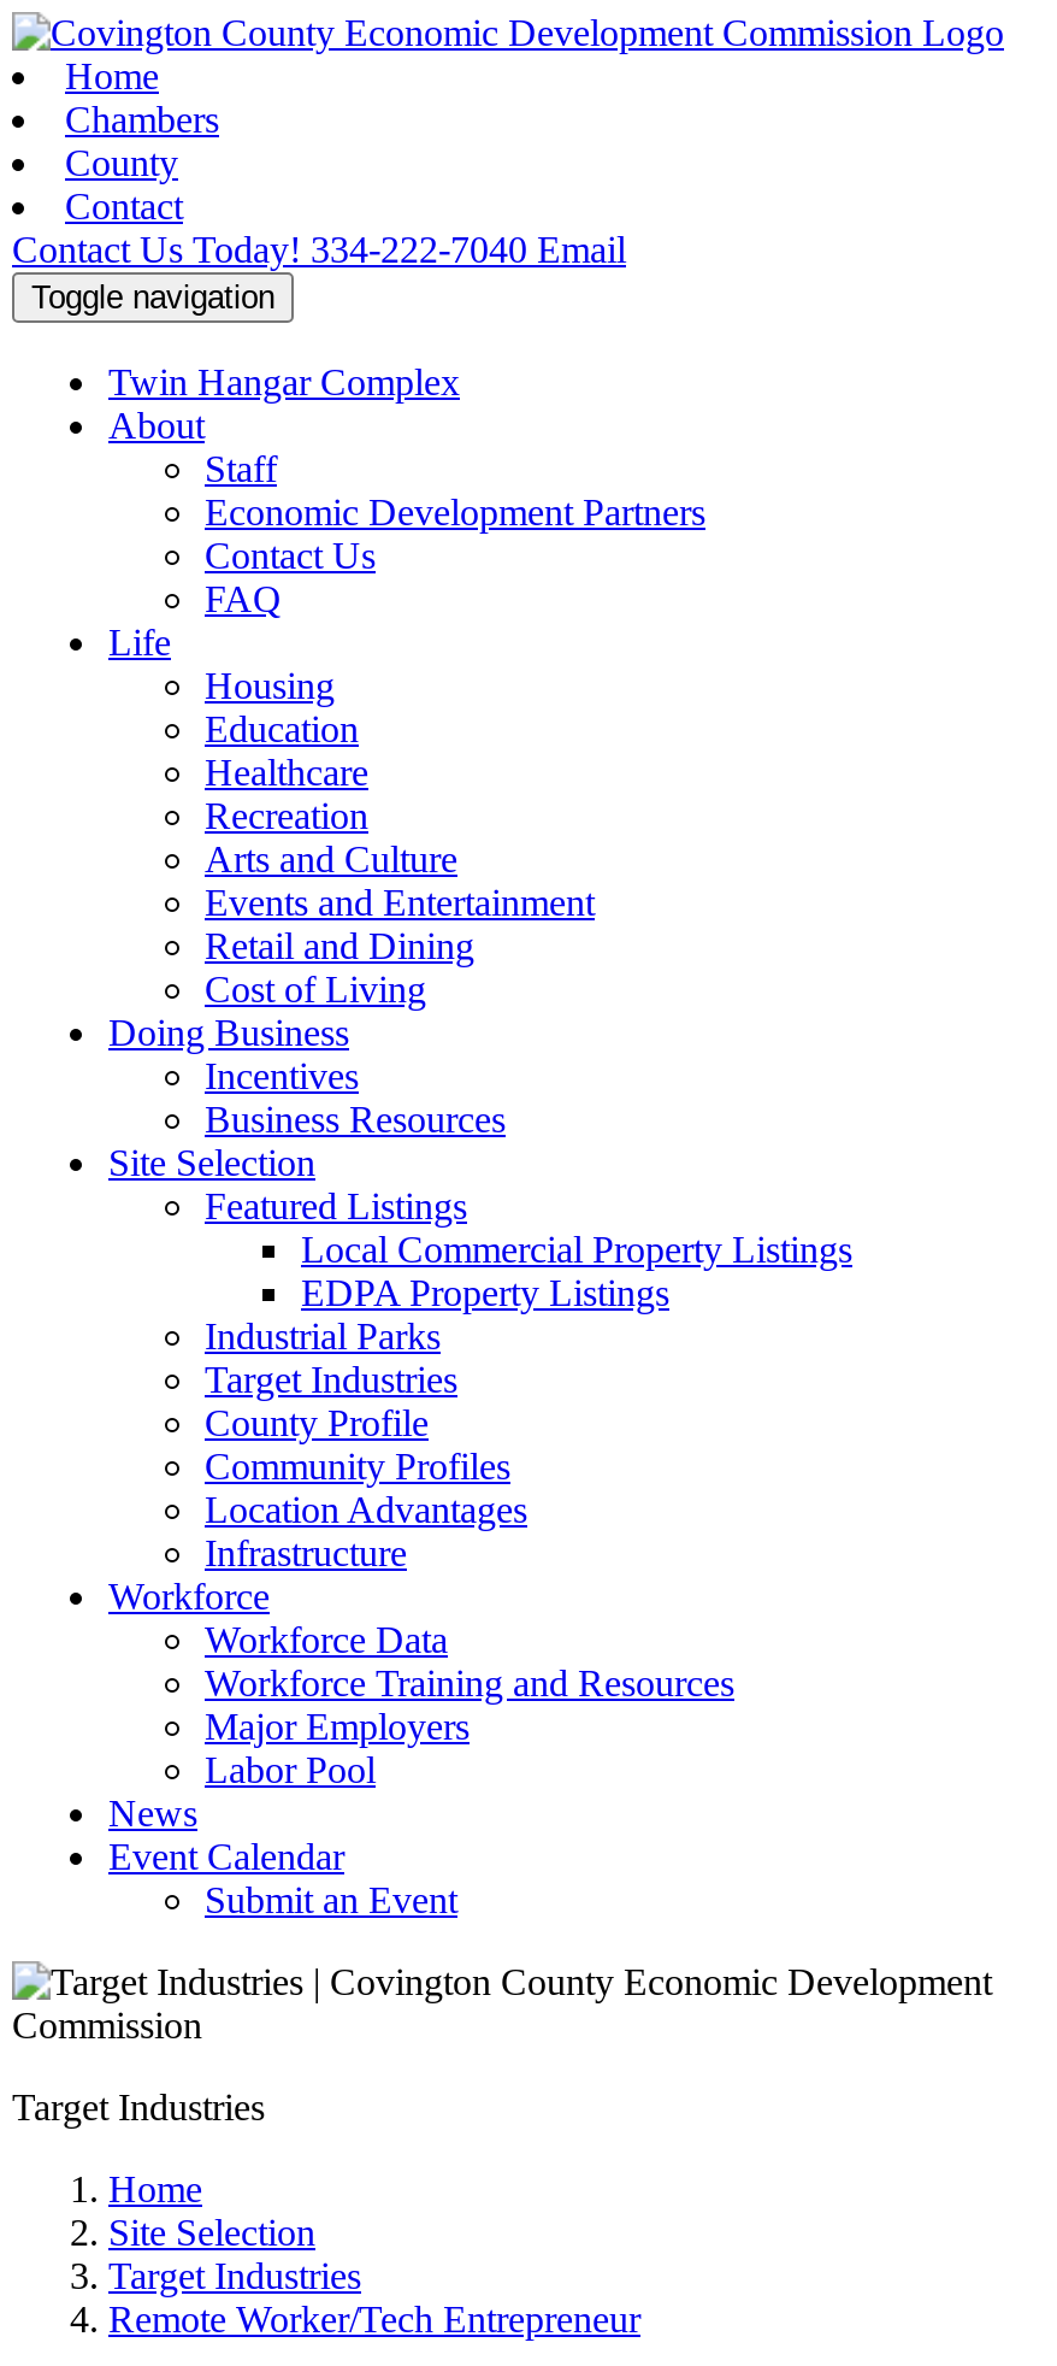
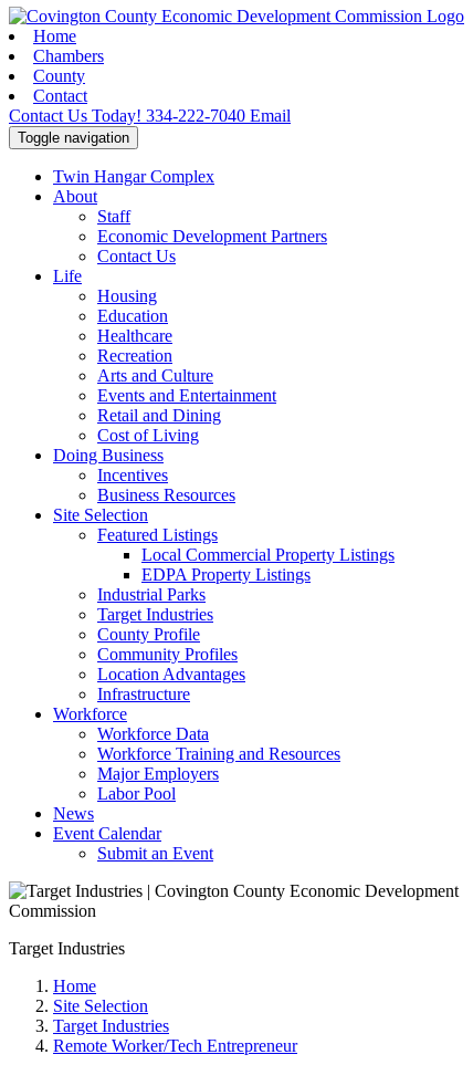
[205,578,282,619] FAQ -> none

